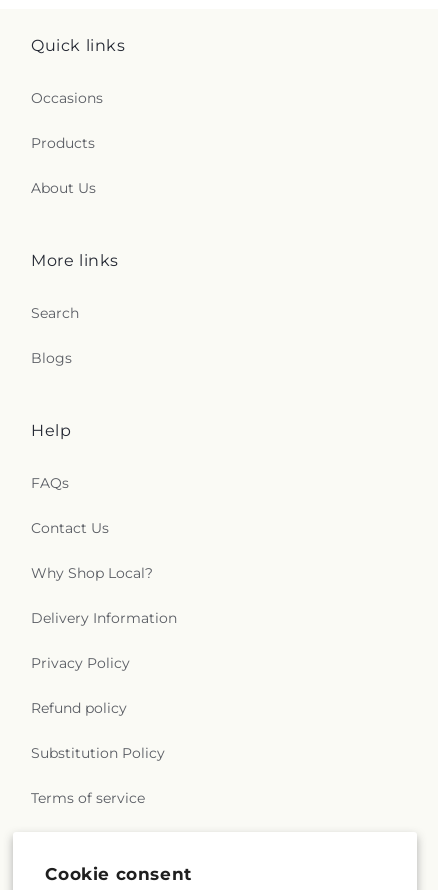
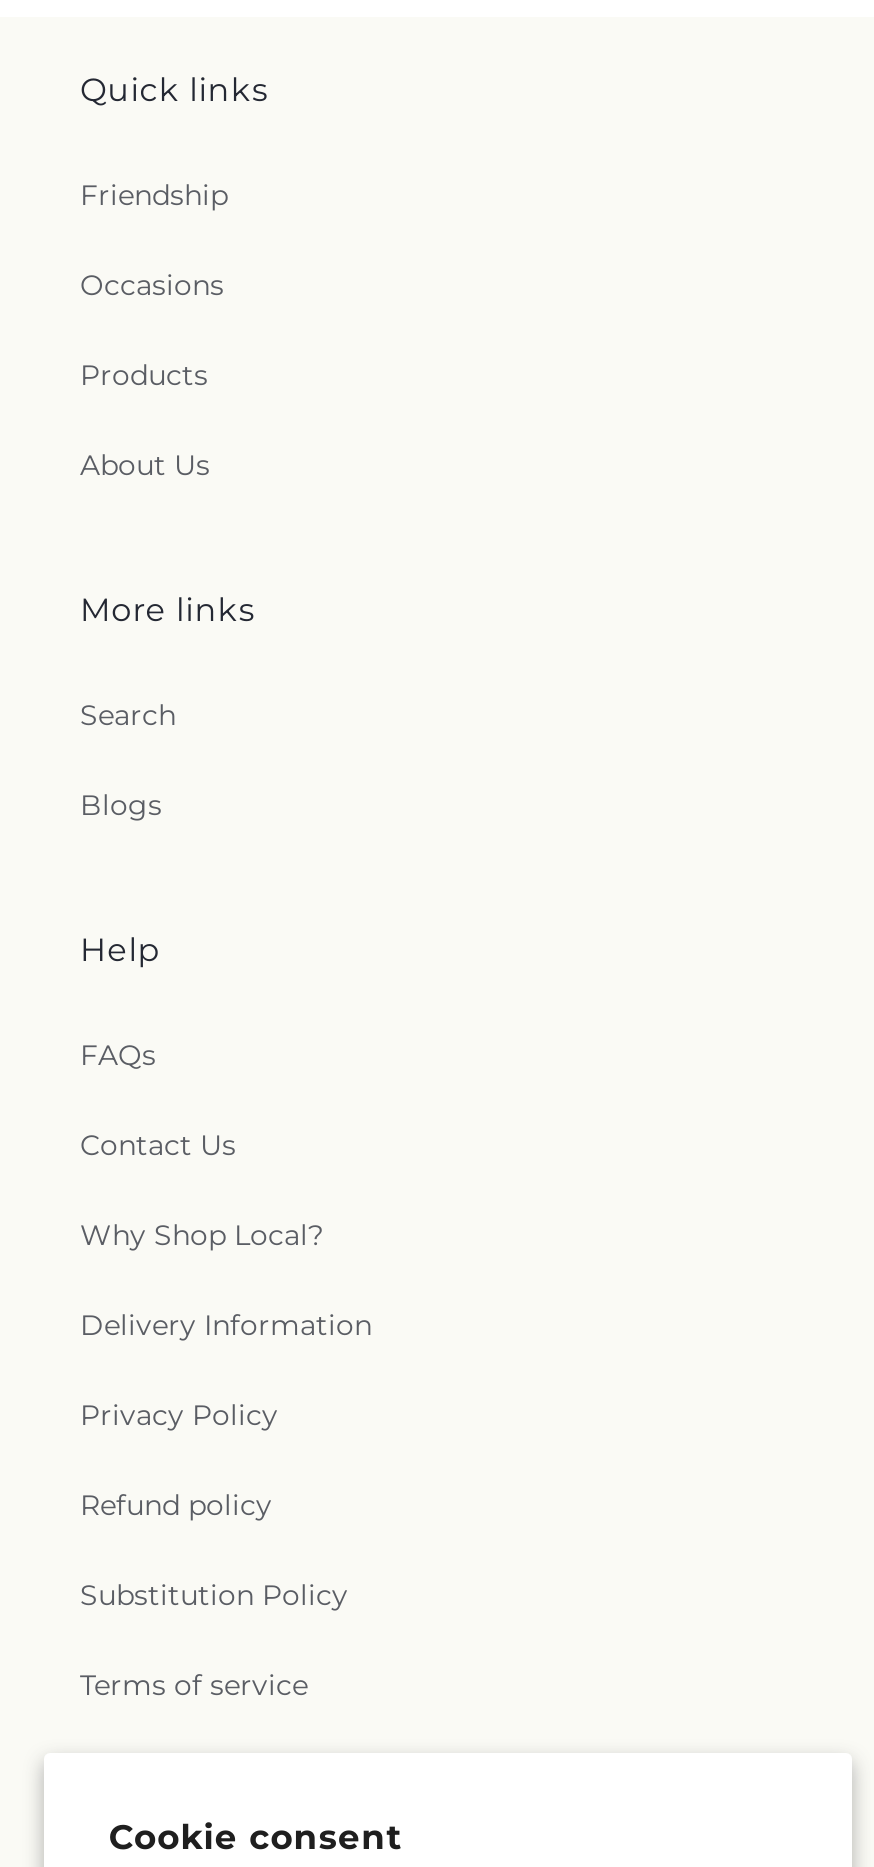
none -> [80,177,228,213] Friendship

